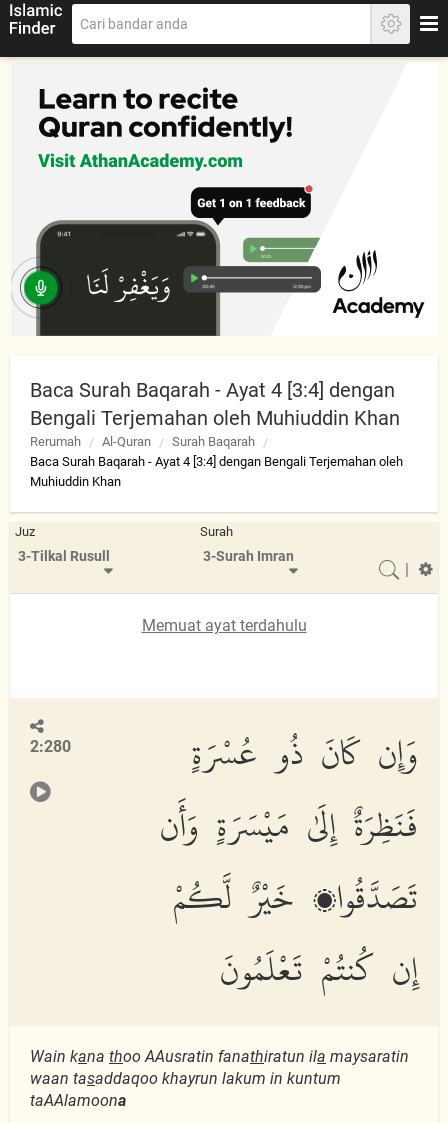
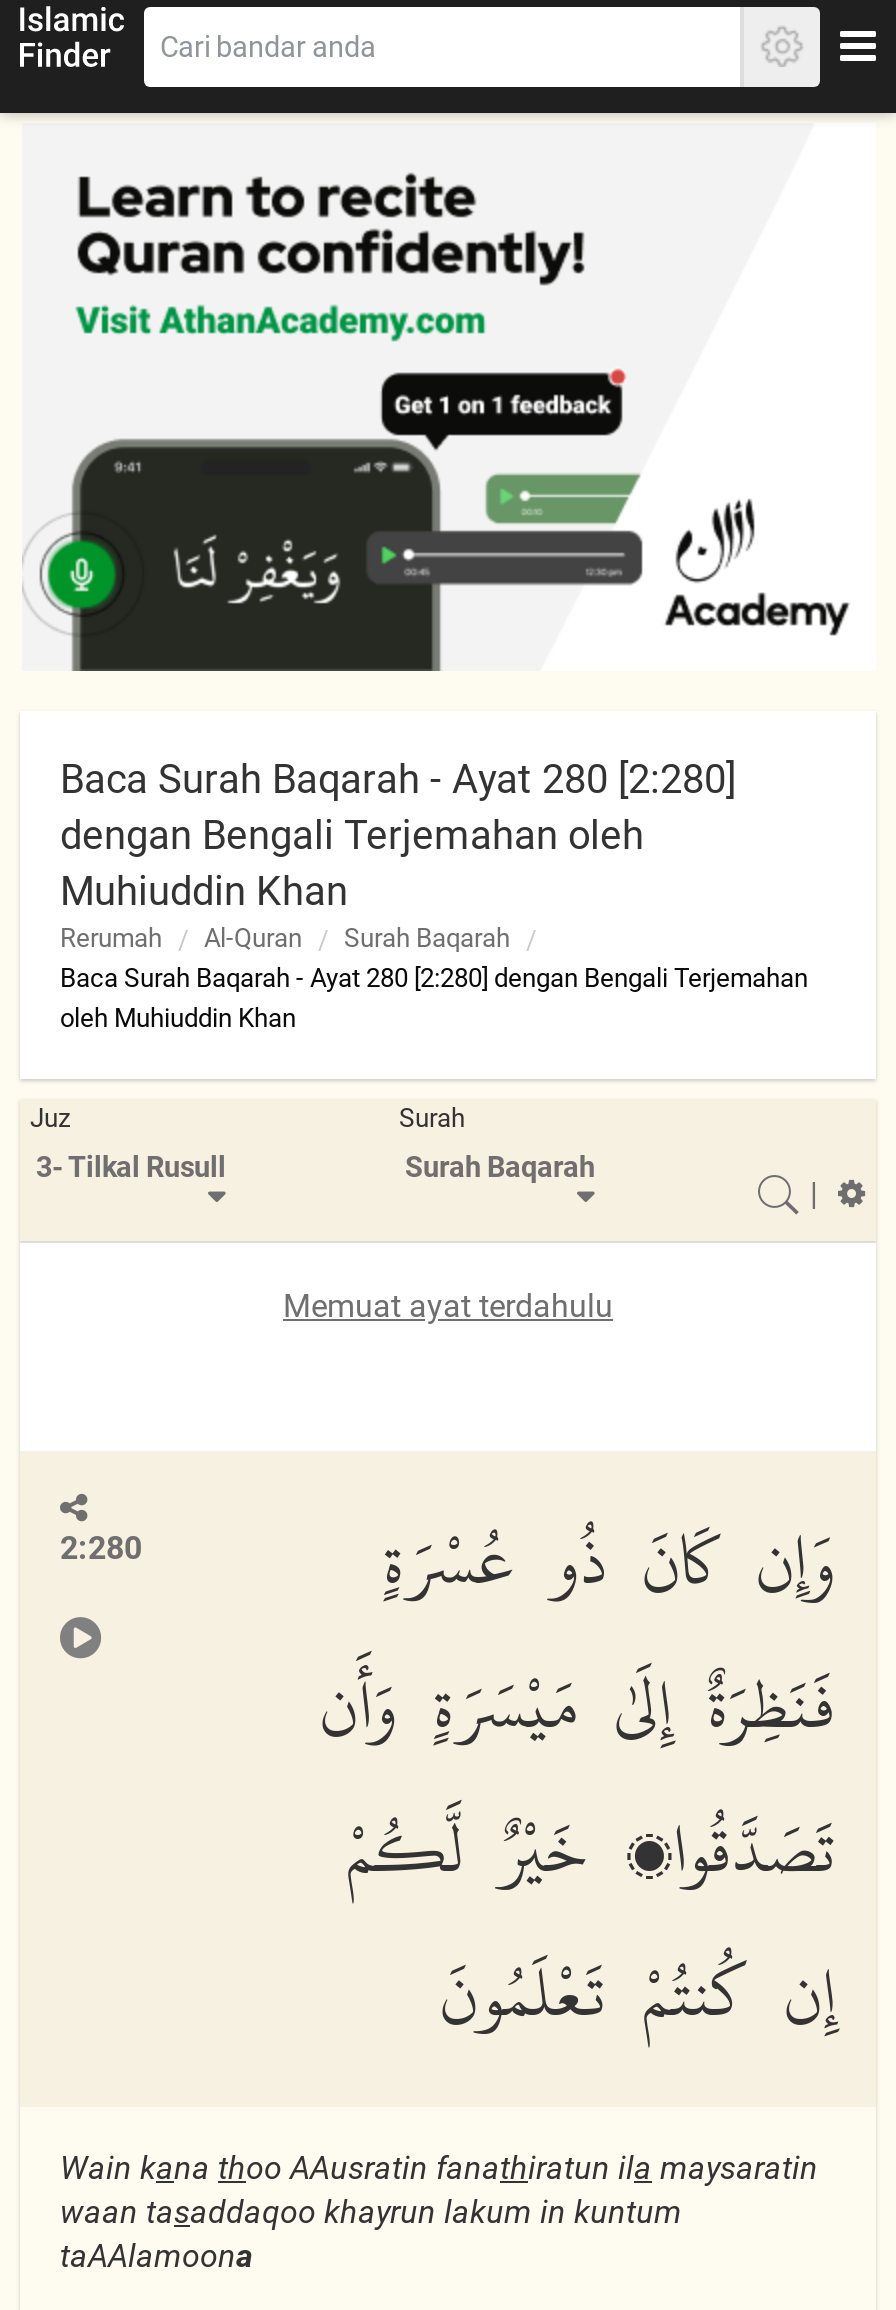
[30,378,400,430] Baca Surah Baqarah - Ayat 4 [3:4] dengan | Bengali Terjemahan oleh Muhiuddin Khan -> [60,755,736,859] Baca Surah Baqarah - Ayat 280 [2:280] | dengan Bengali Terjemahan oleh
[30,454,403,469] Baca Surah Baqarah - Ayat 4 [3:4] dengan Bengali Terjemahan oleh -> [60,963,808,1033] Baca Surah Baqarah - Ayat 280 [2:280] dengan Bengali Terjemahan | oleh Muhiuddin Khan
moved [30,474,121,489] -> [60,867,348,915]: Muhiuddin Khan
[18,548,110,565] 3-Tilkal Rusull -> [36,1151,226,1185] 3- Tilkal Rusull
[202,548,293,565] 3-Surah Imran -> [405,1151,595,1185] Surah Baqarah

